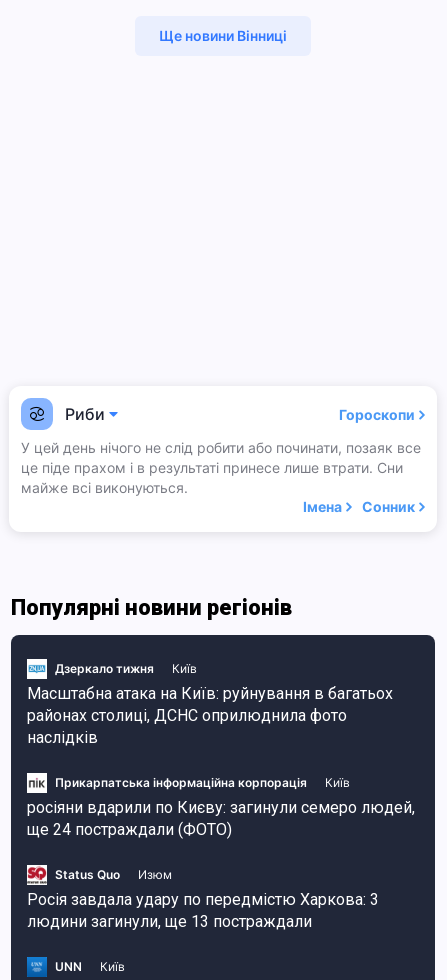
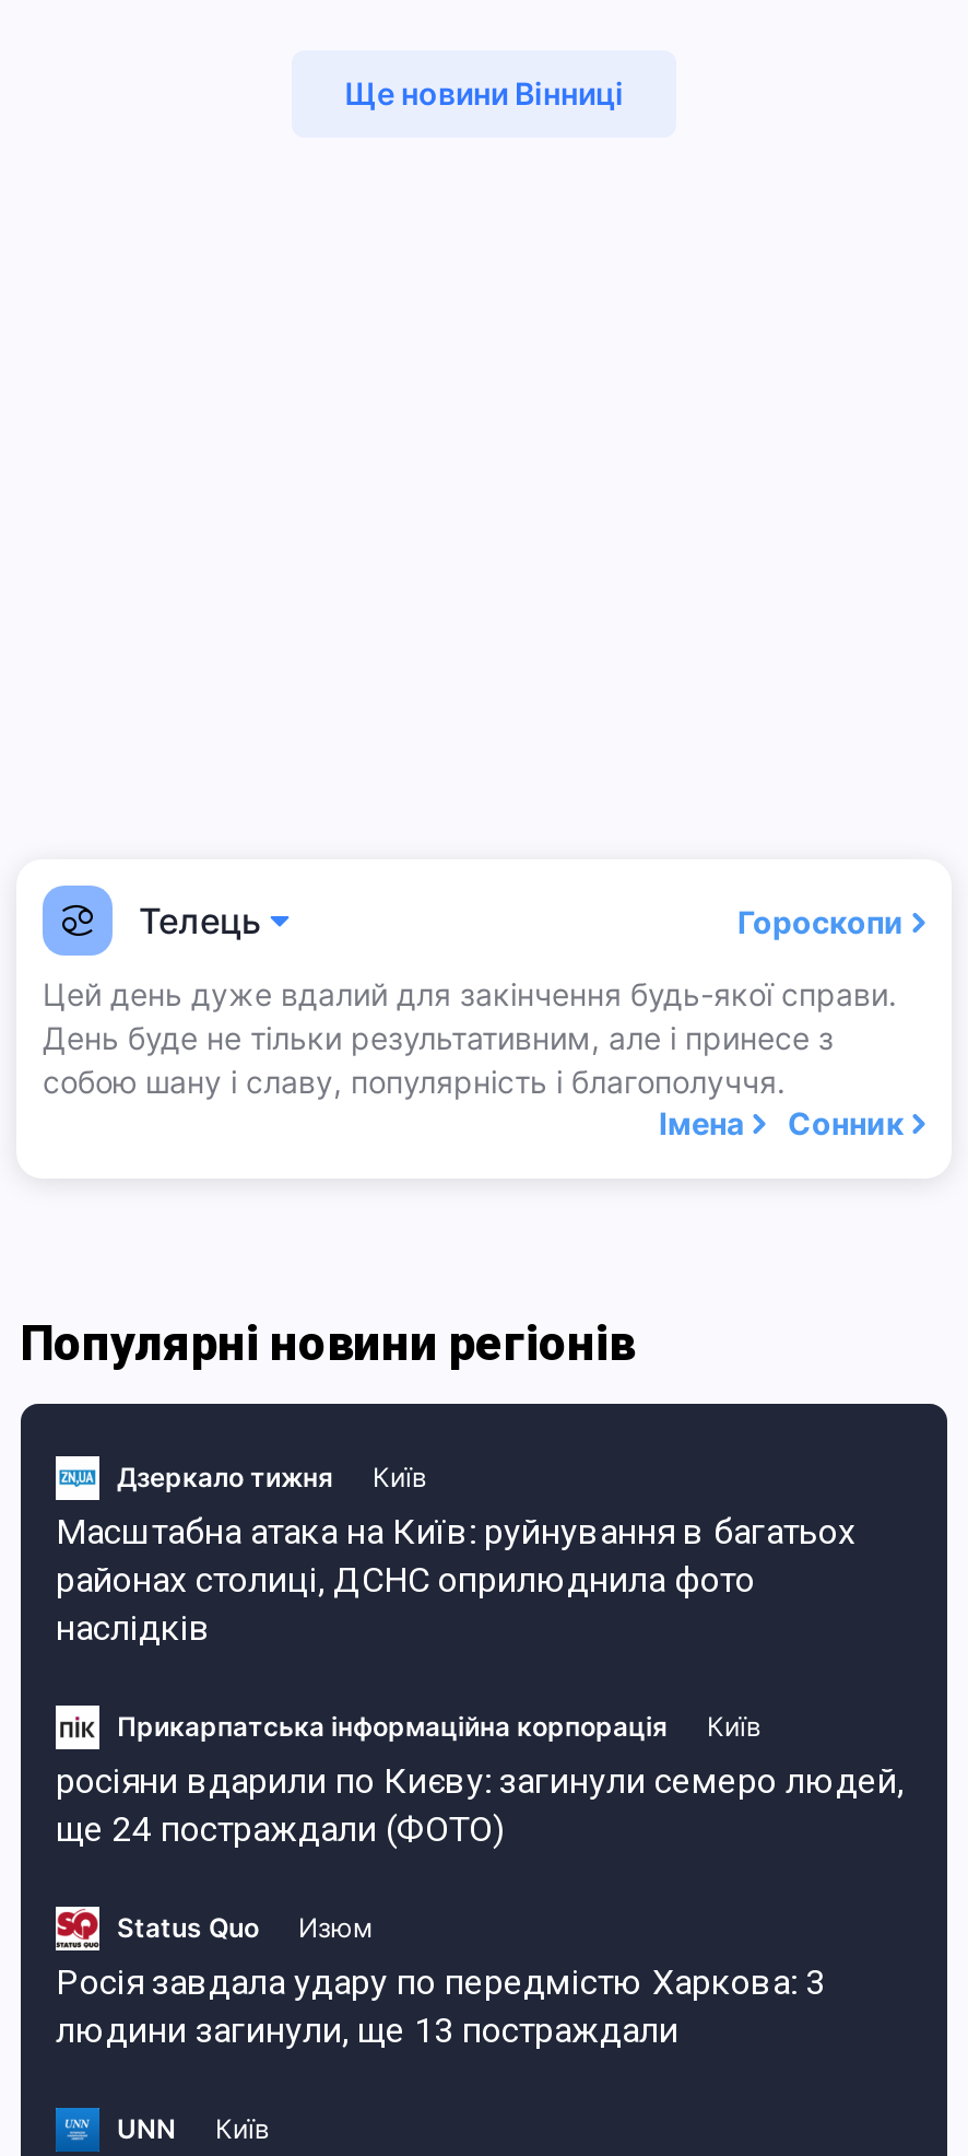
[65,404,105,424] Риби -> [139,899,261,942] Телець
[21,439,421,496] У цей день нічого не слід робити або починати, позаяк все | це піде прахом і в результаті принесе лише втрати. Сни | майже всі виконуються. -> [43,975,897,1100] Цей день дуже вдалий для закінчення будь-якої справи. | День буде не тільки результативним, але і принесе з | собою шану і славу, популярність і благополуччя.

